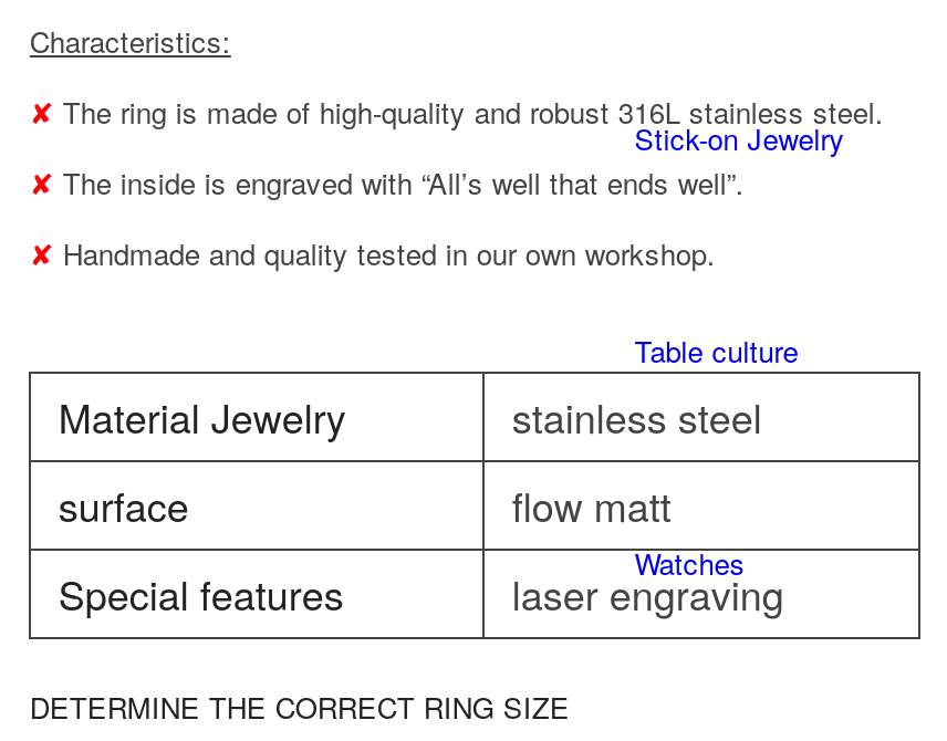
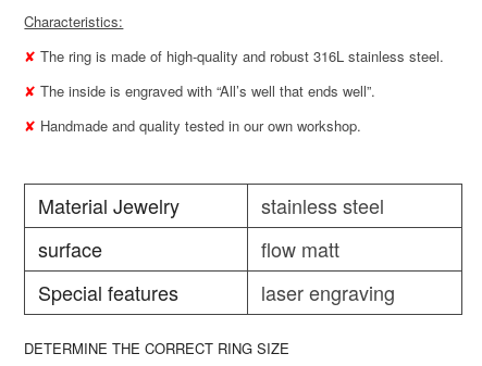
[634,117,845,159] Stick-on Jewelry -> none
[634,329,798,371] Table culture -> none
[634,541,745,584] Watches -> none

